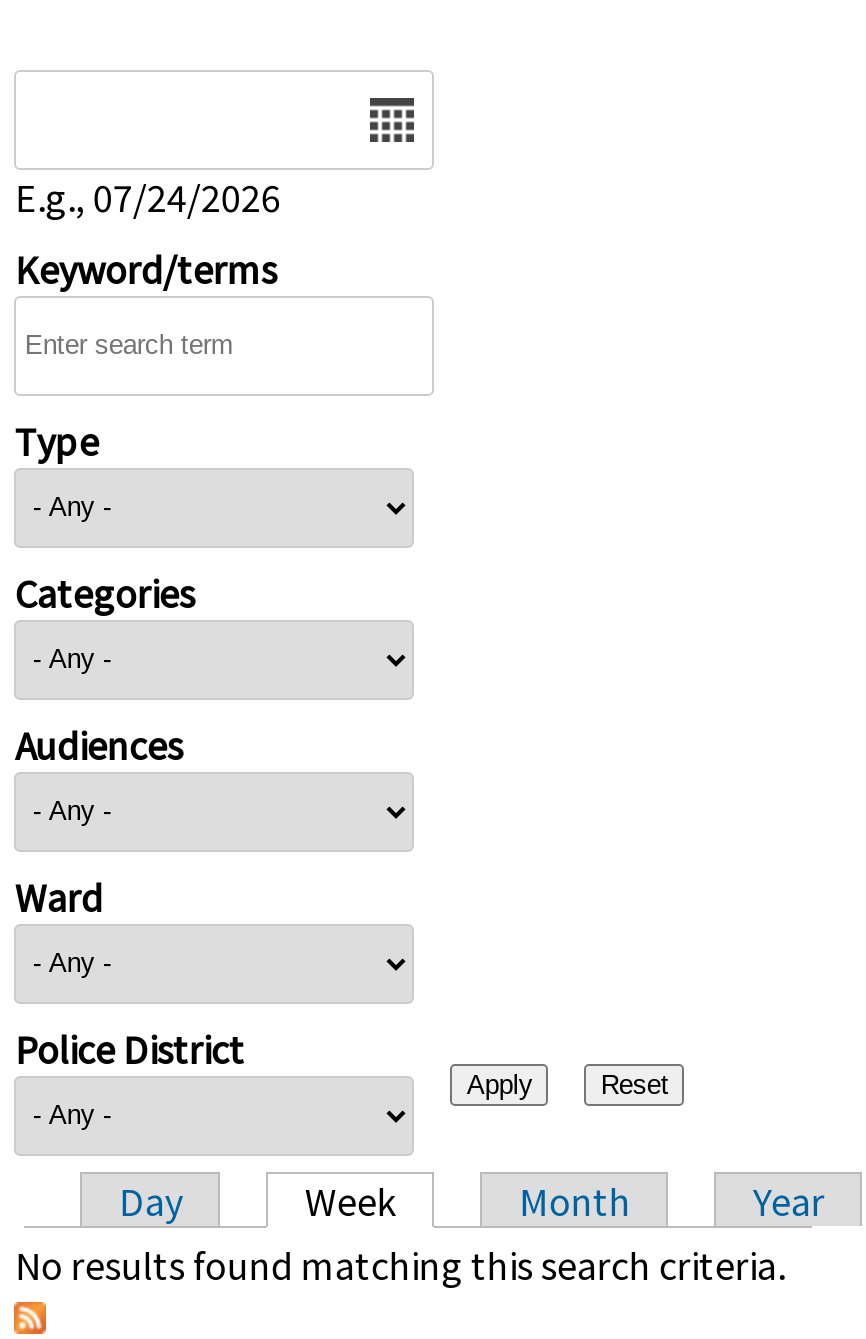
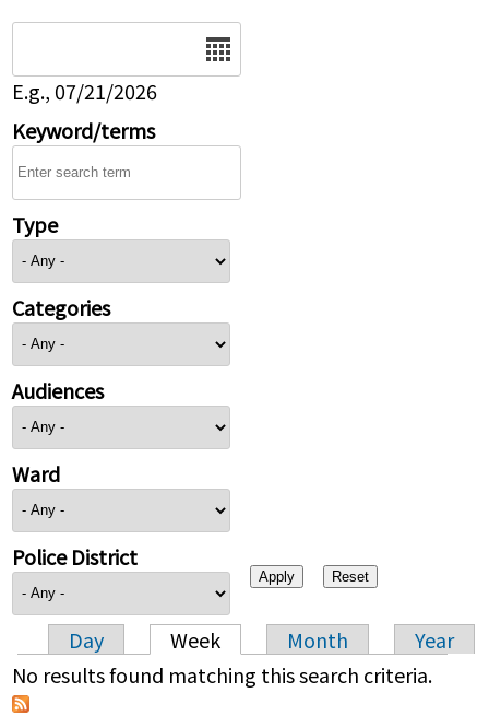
[15,169,281,221] E.g., 07/24/2026 -> [12,76,158,104] E.g., 07/21/2026

